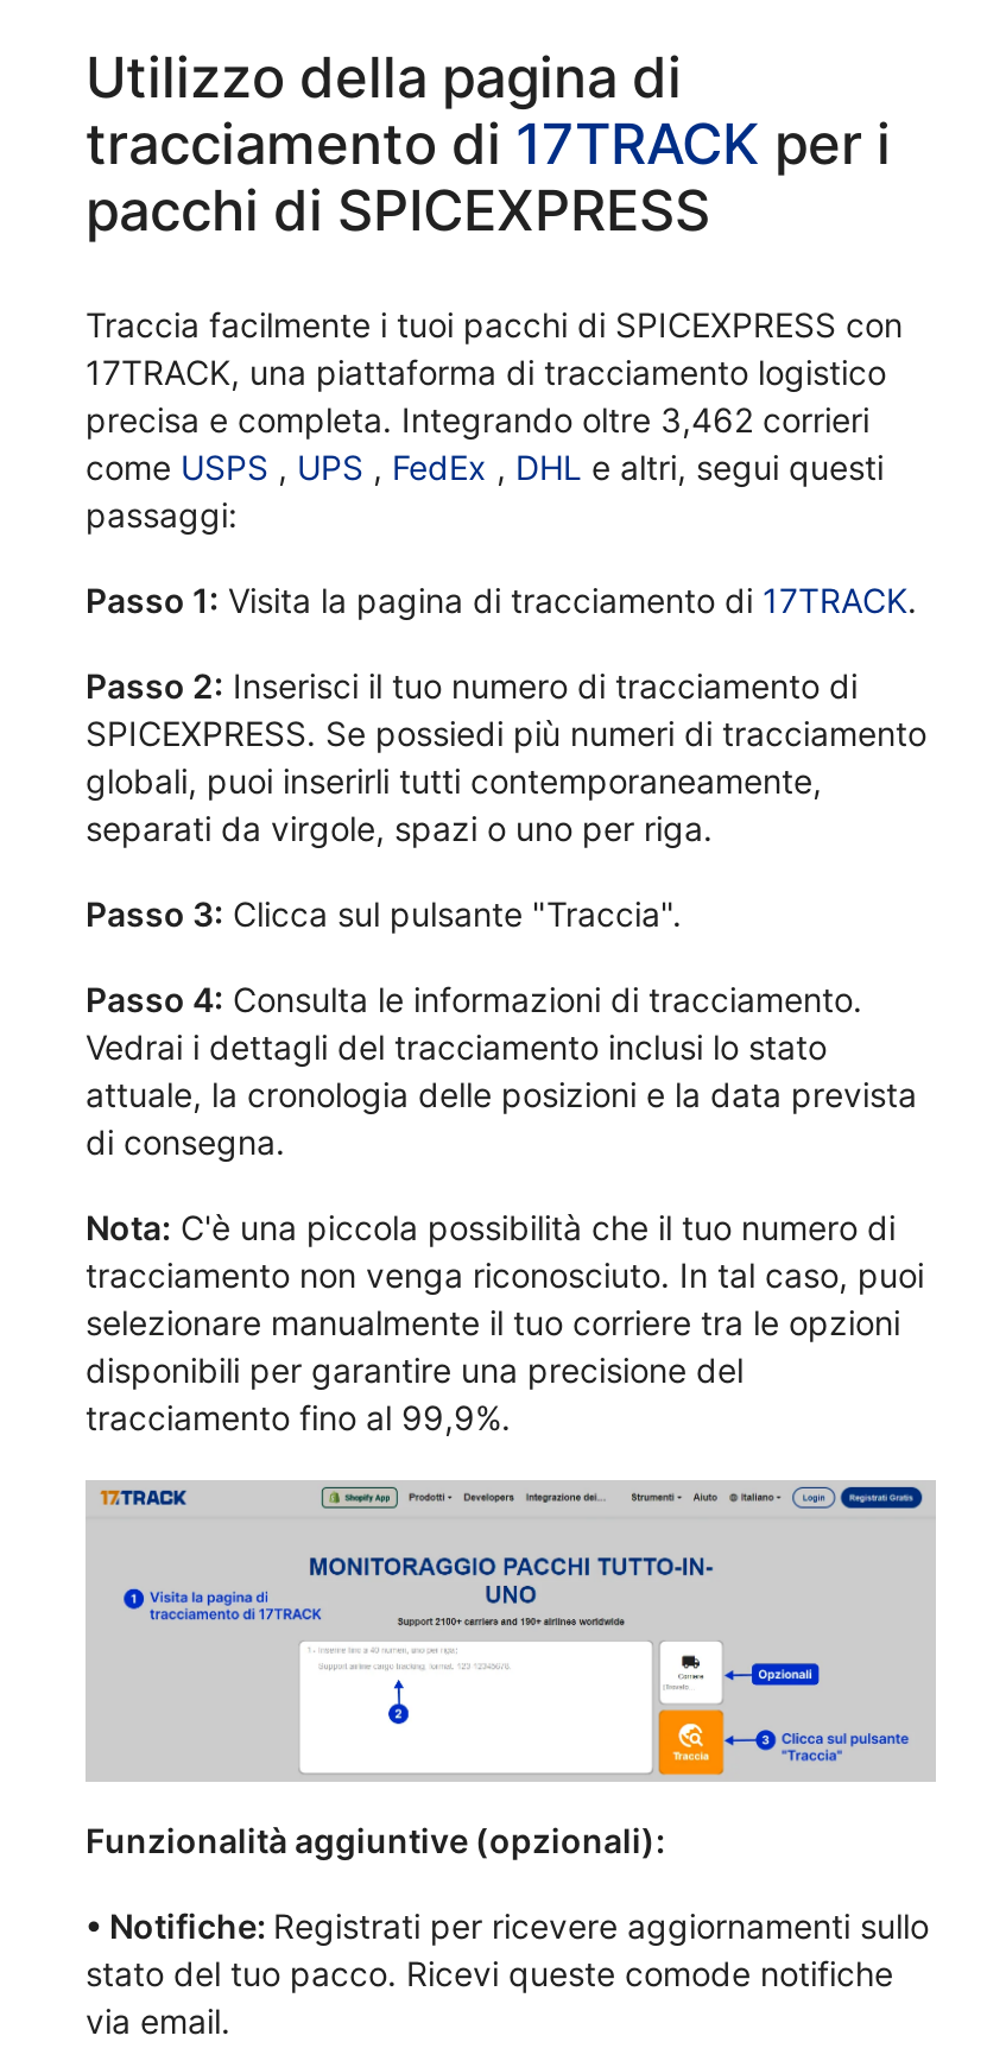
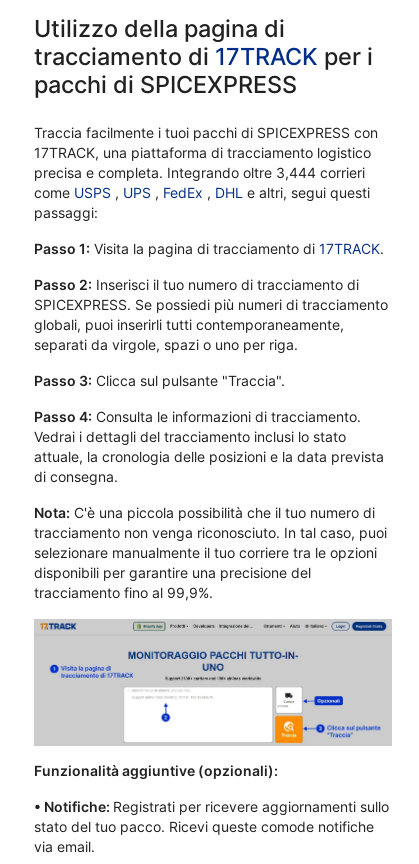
[86,399,869,440] precisa e completa. Integrando oltre 3,462 corrieri -> [34,164,365,181] precisa e completa. Integrando oltre 3,444 corrieri

